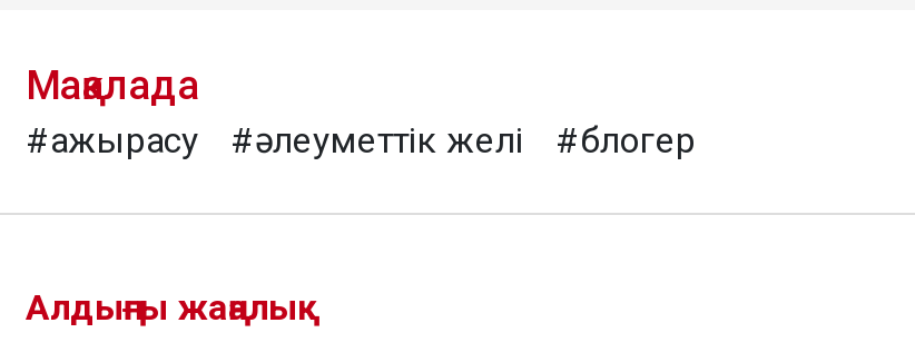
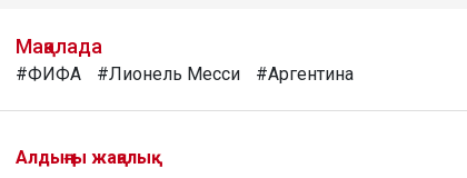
[26,121,696,163] #ажырасу | #әлеуметтік желі | #блогер -> [16,63,354,84] #ФИФА | #Лионель Месси | #Аргентина

